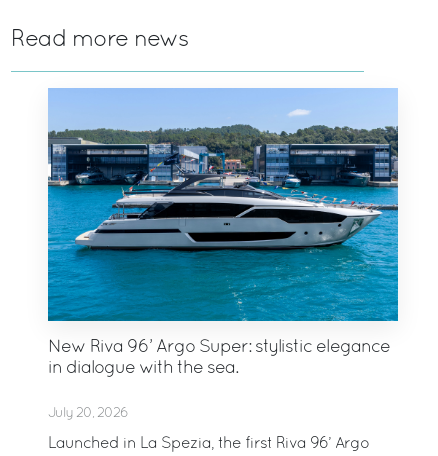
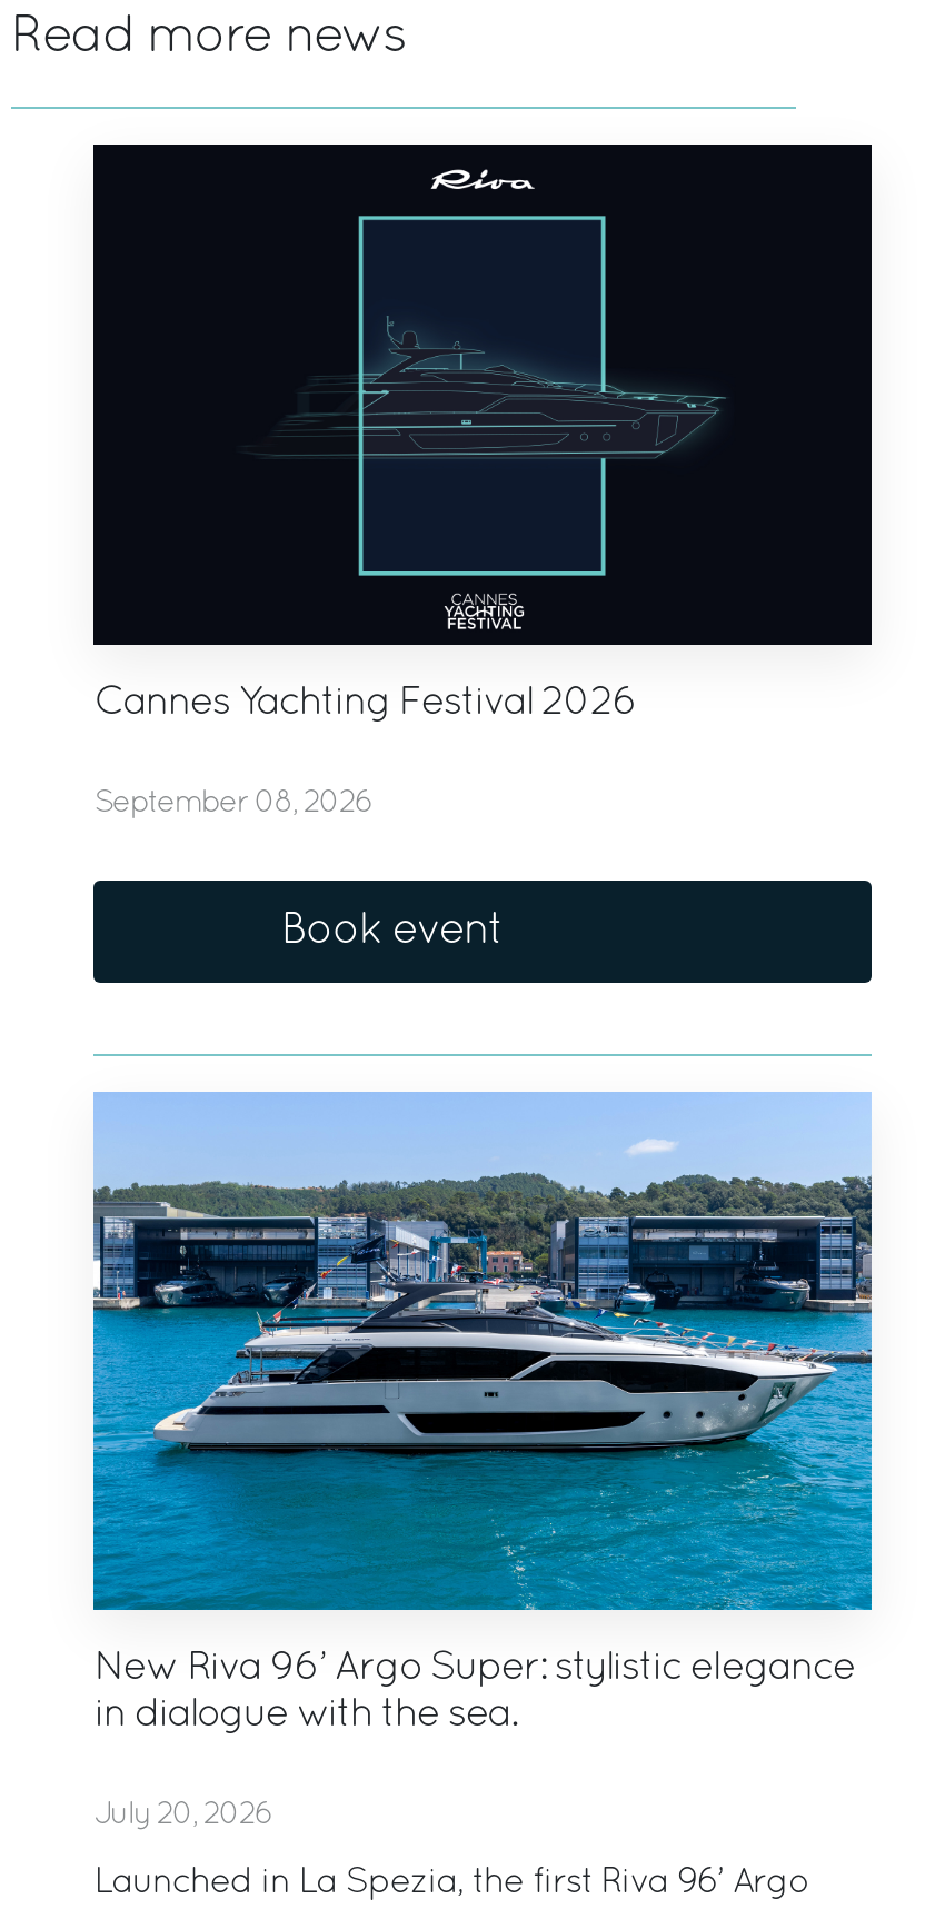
none -> [91,142,874,952] [image] | Cannes Yachting Festival 2026 | September 08, 2026 | Book event

